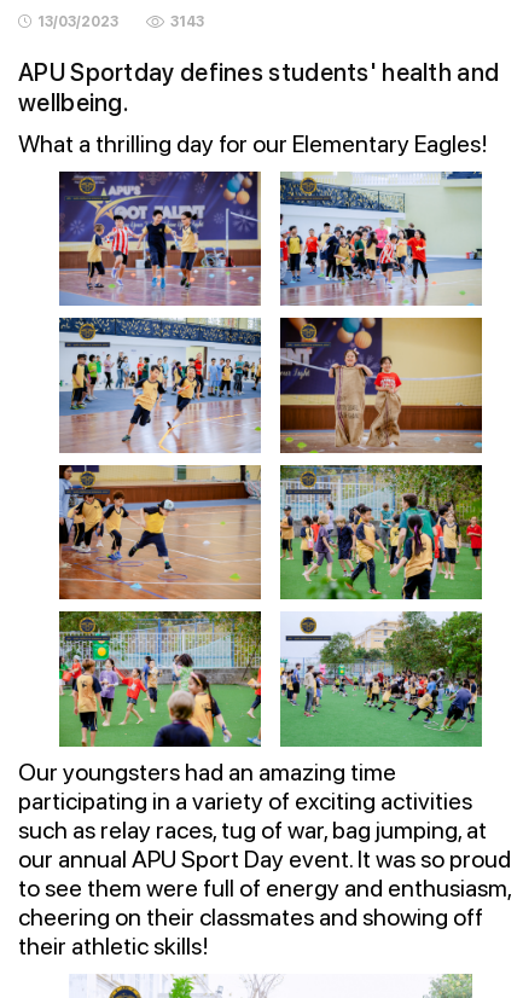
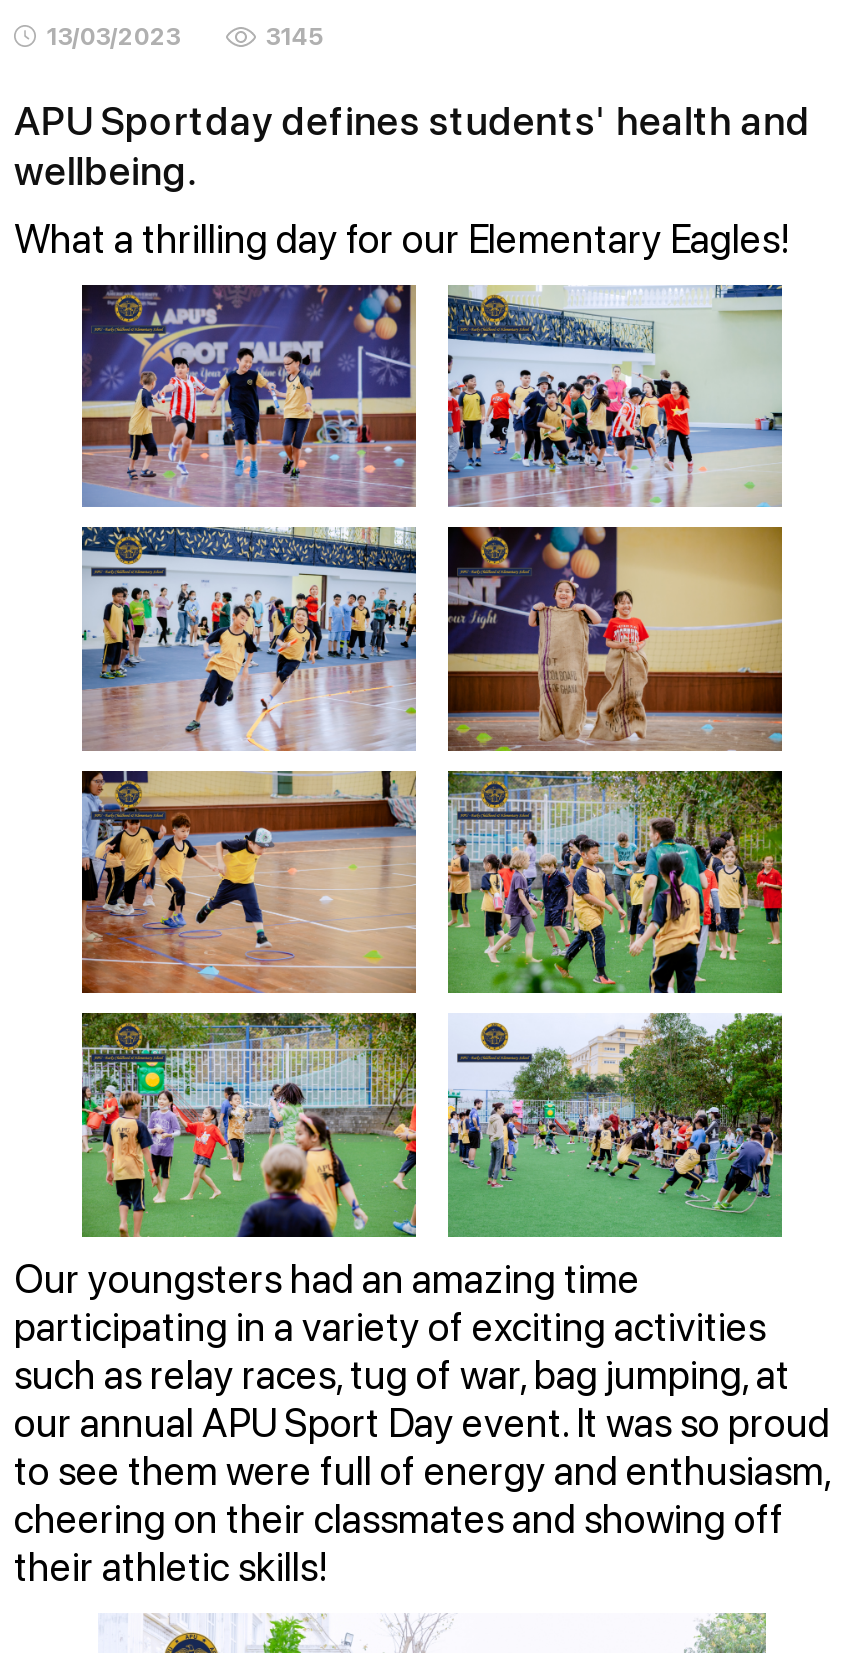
[168,13,204,30] 3143 -> [262,23,322,51] 3145

